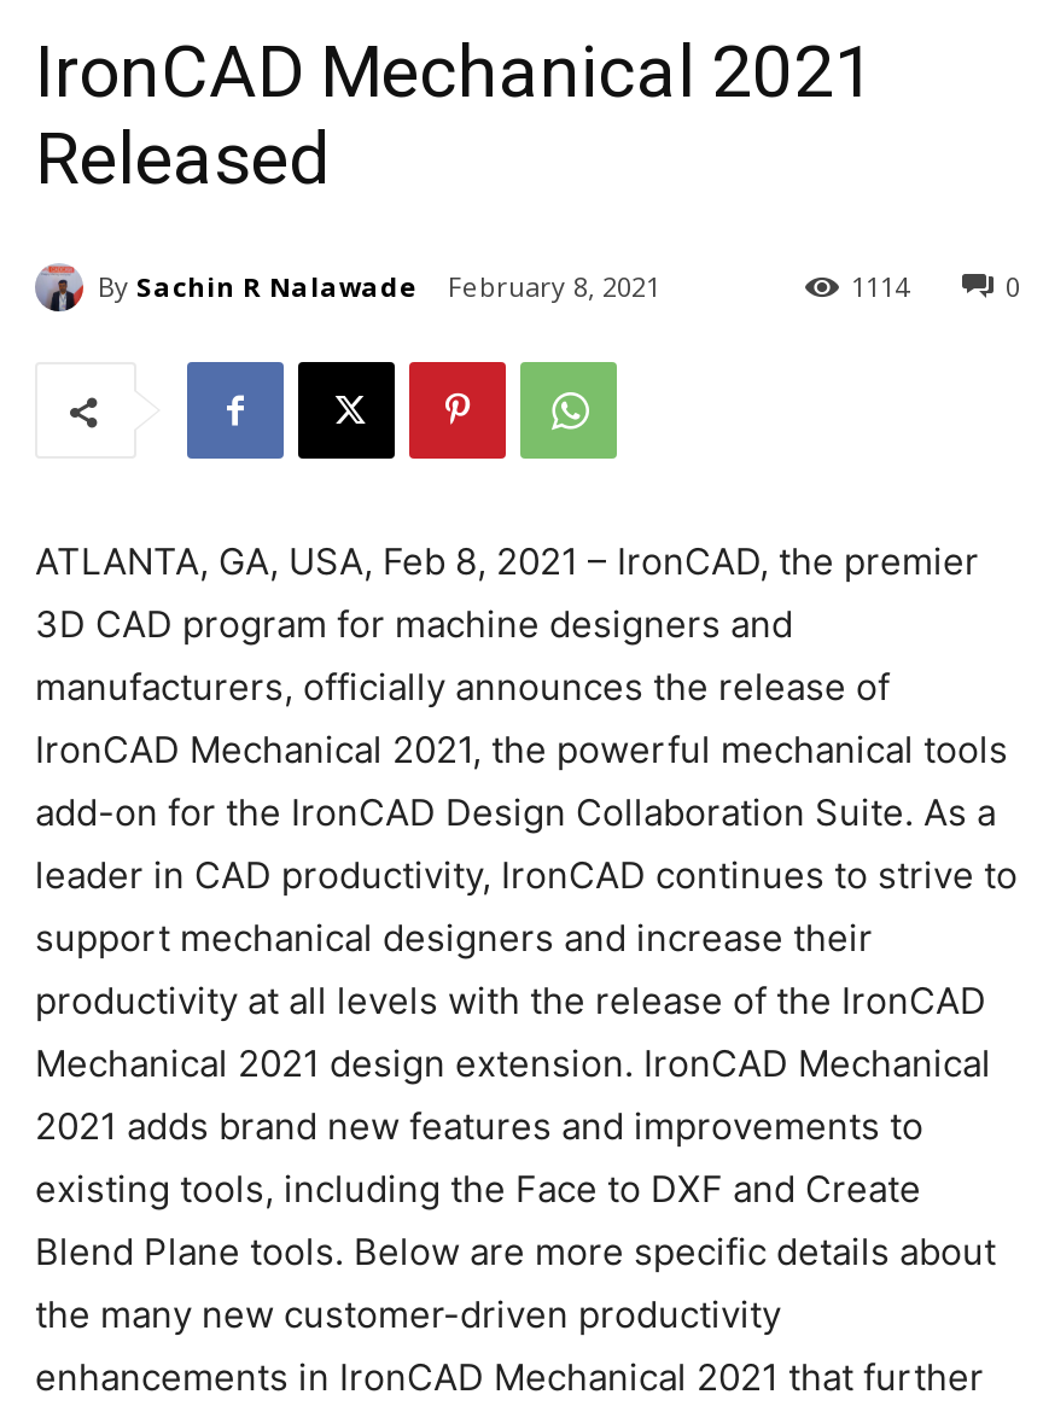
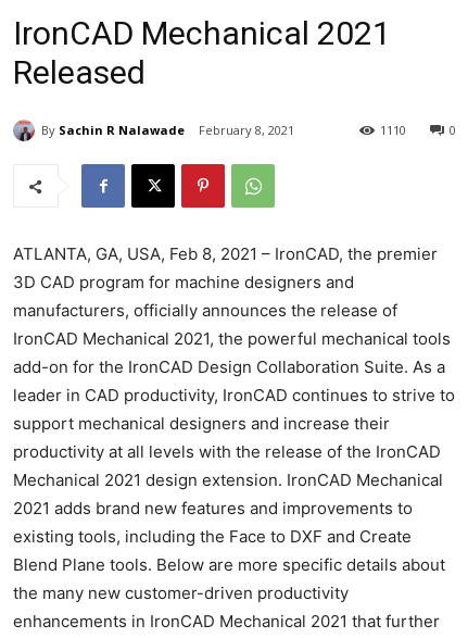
[851,268,909,304] 1114 -> [380,122,406,138] 1110

